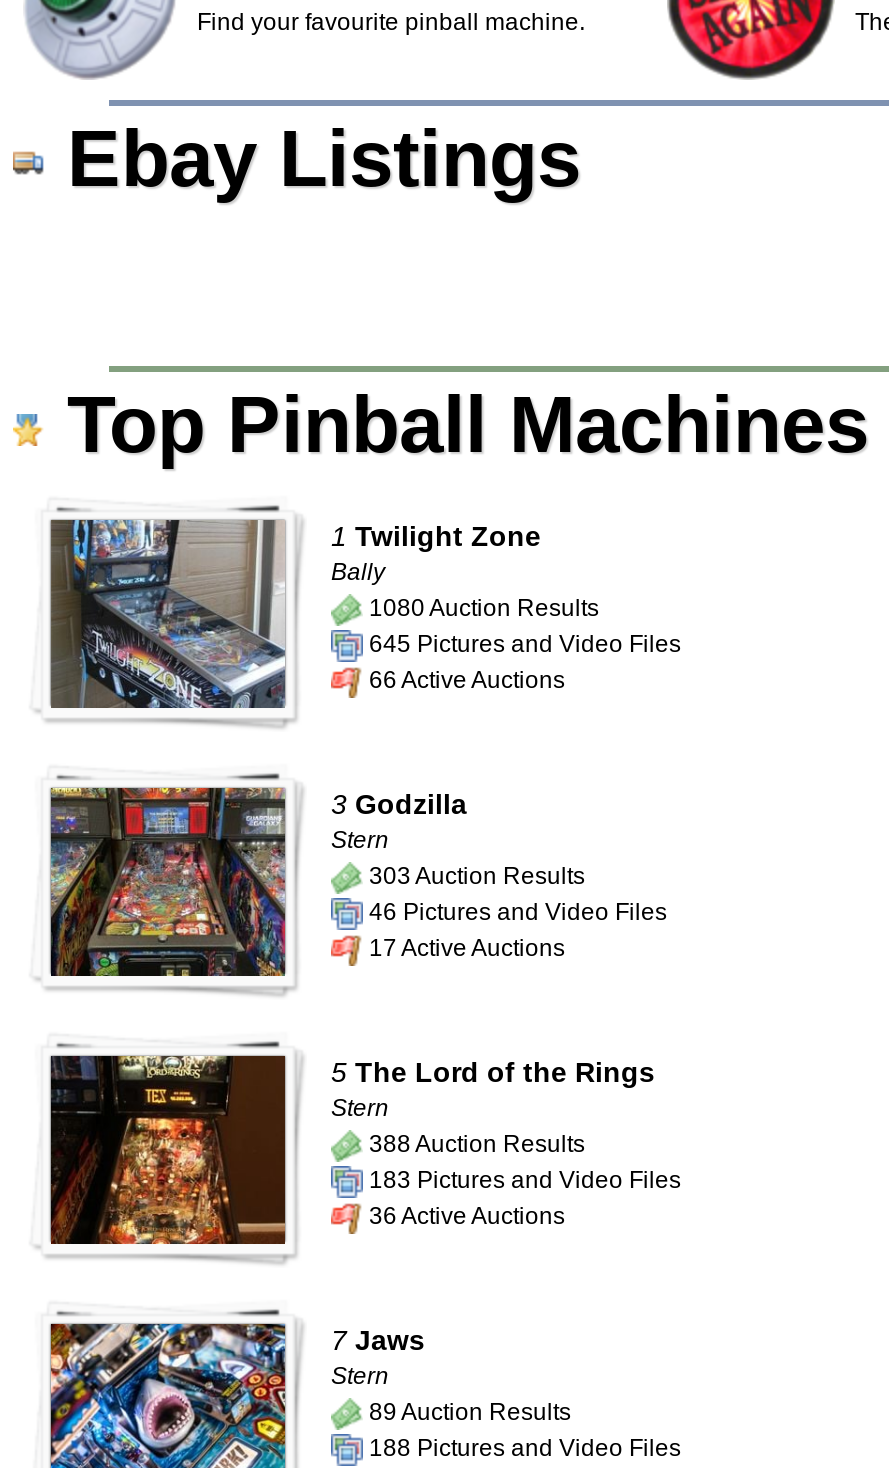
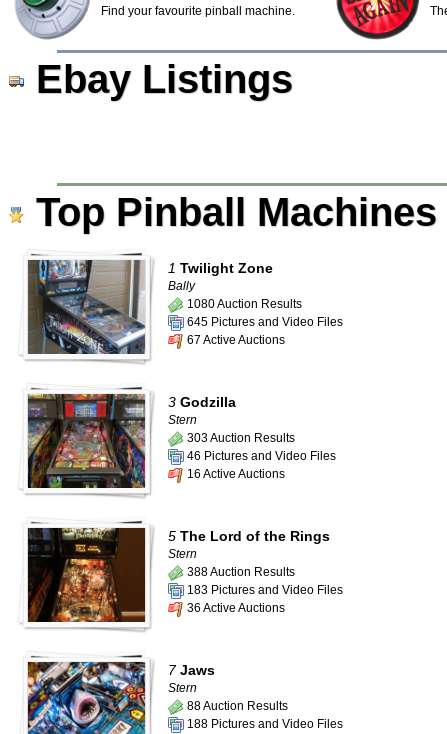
[369,666,565,694] 66 Active Auctions -> [187,333,285,347] 67 Active Auctions
[369,934,565,962] 17 Active Auctions -> [187,467,285,481] 16 Active Auctions
[369,1398,571,1426] 89 Auction Results -> [187,699,288,713] 88 Auction Results

